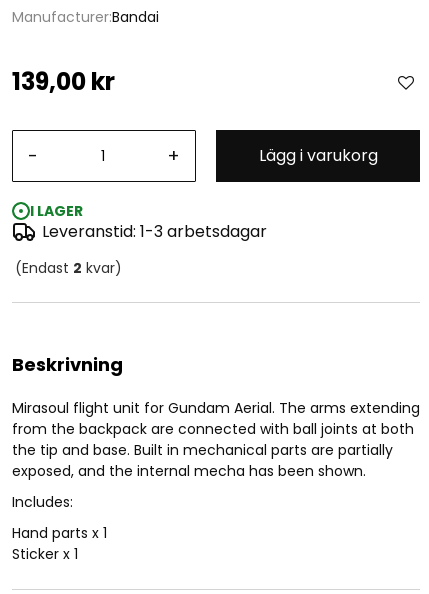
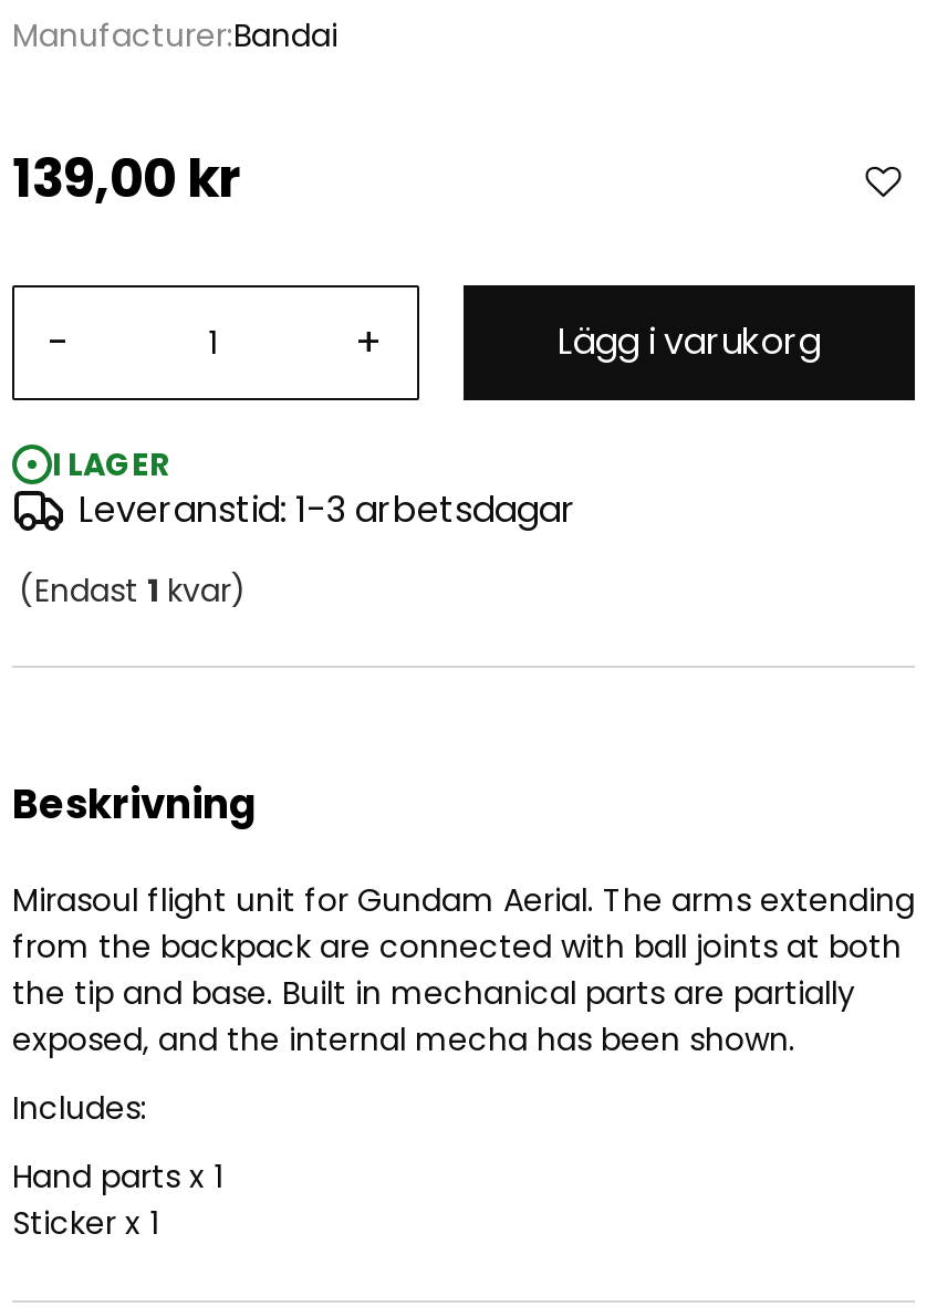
[15,258,122,278] (Endast 2 kvar) -> [19,569,247,613] (Endast 1 kvar)

